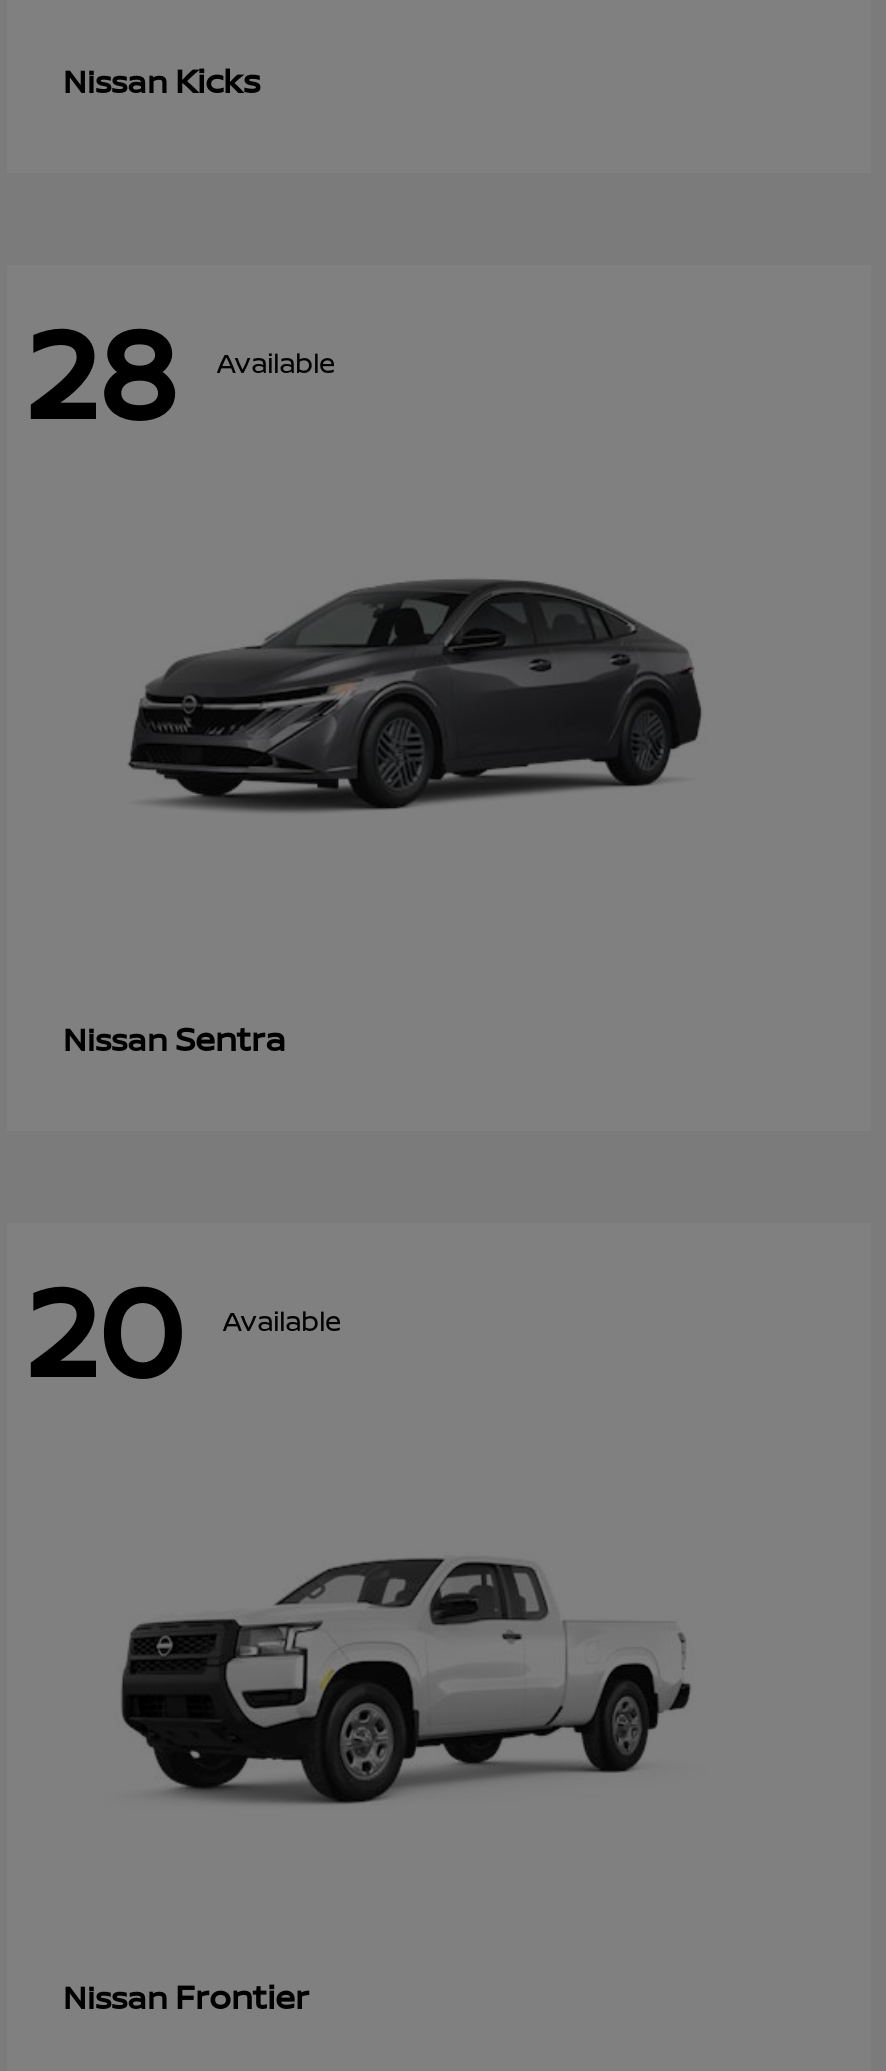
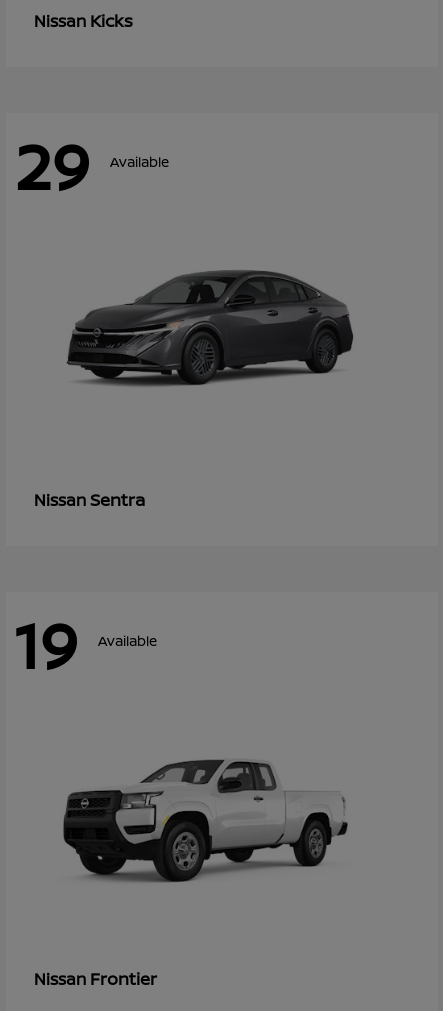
[23,283,335,457] 28 Available -> [14,122,169,209] 29 Available
[23,1240,341,1414] 20 Available -> [14,601,157,688] 19 Available

